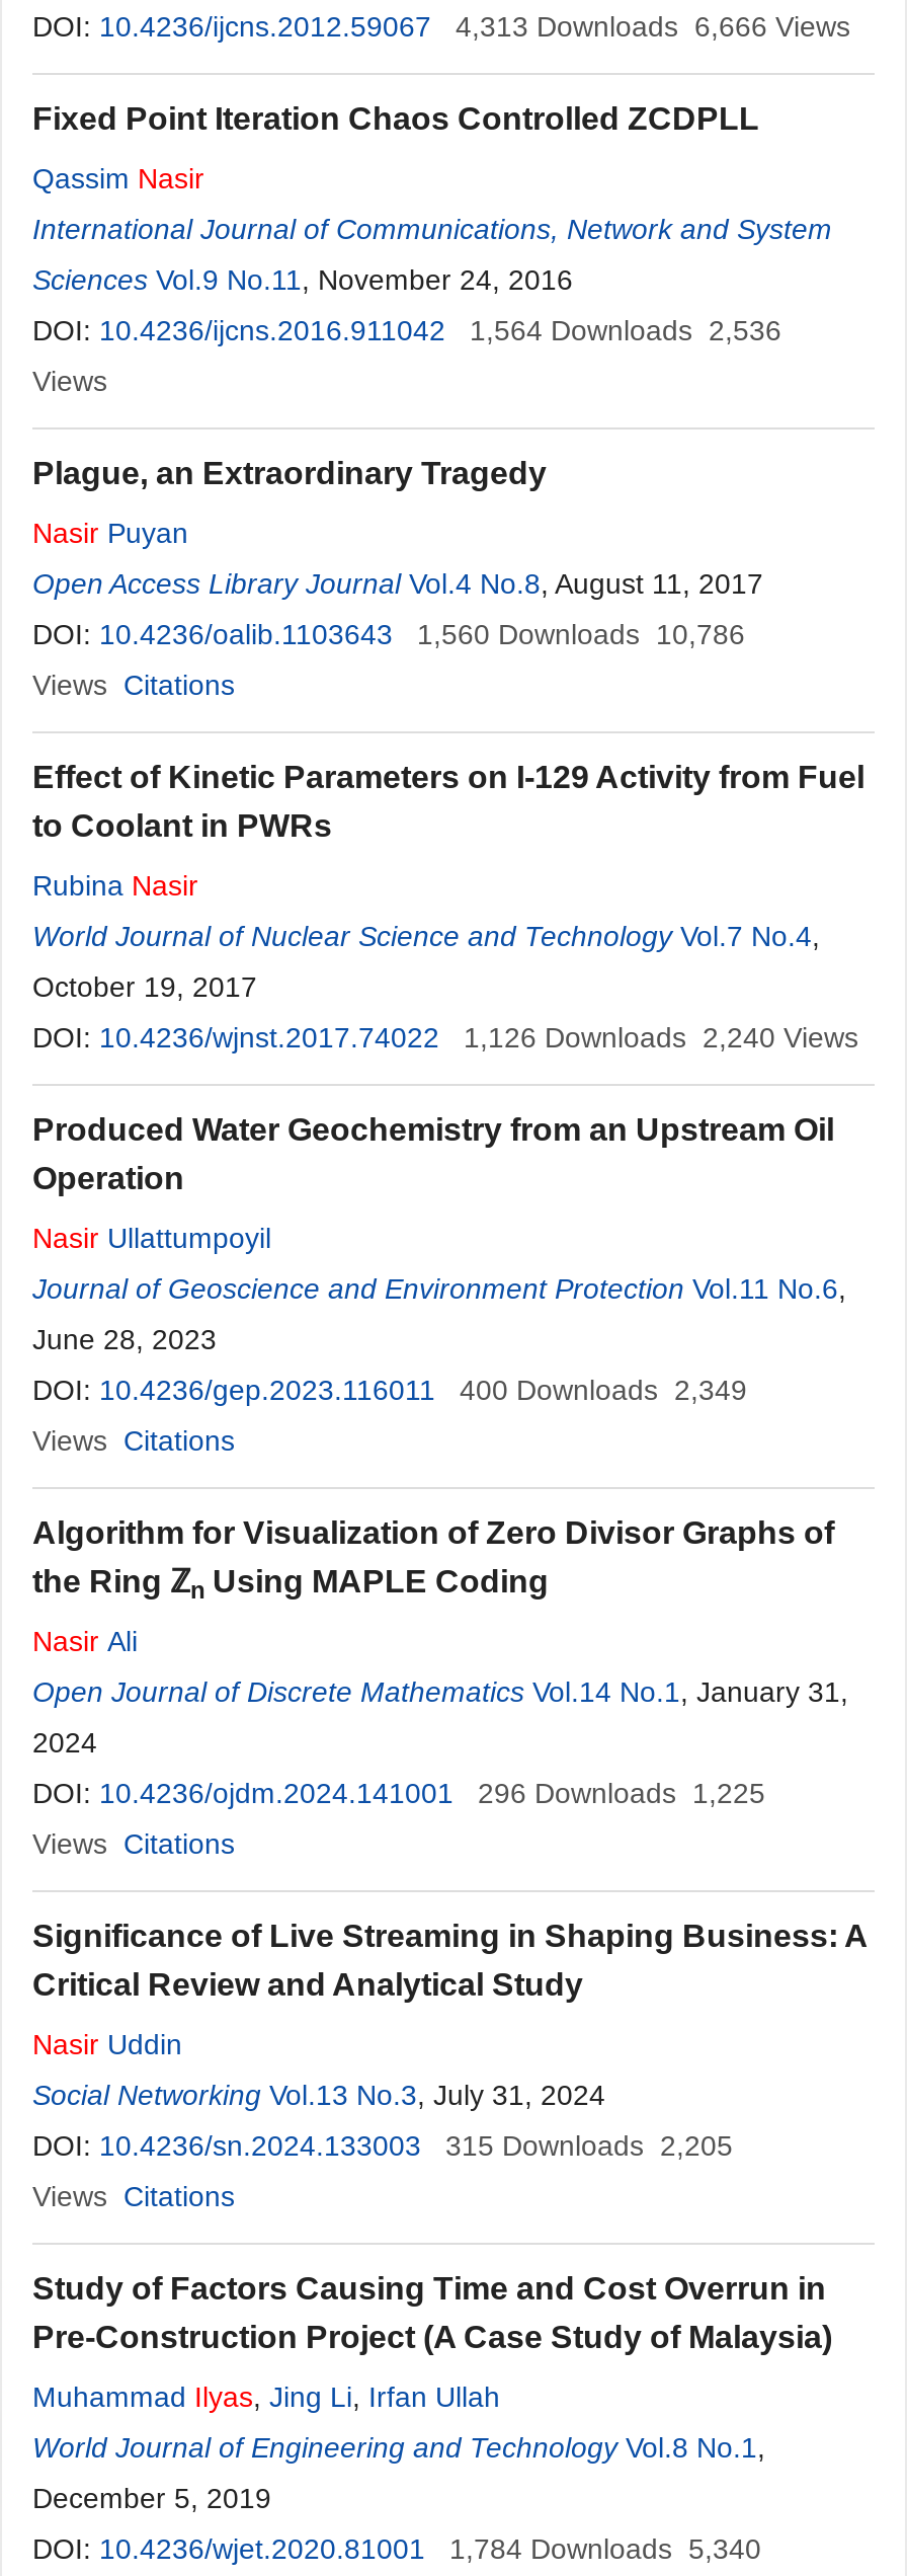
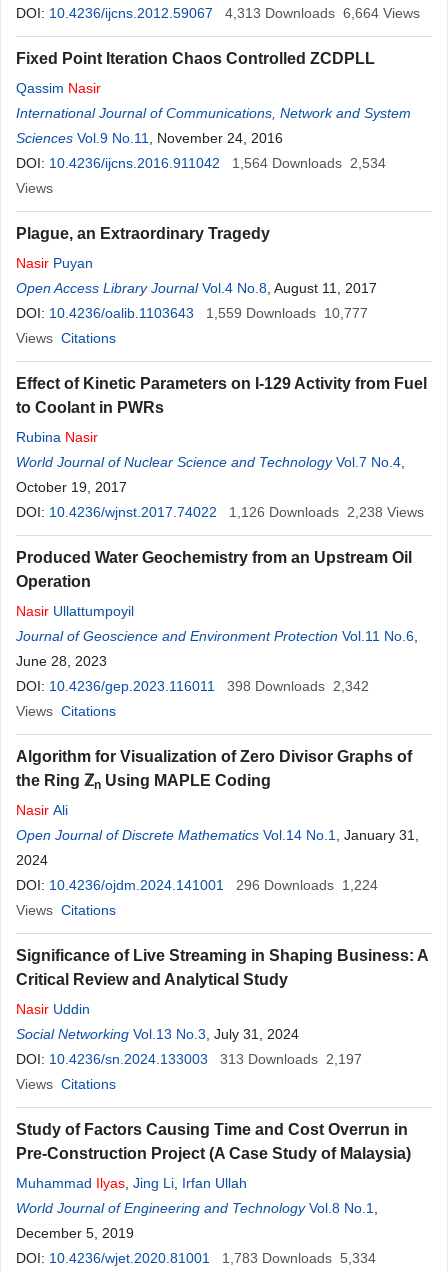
[456,11,850,43] 4,313 Downloads 6,666 Views -> [225,5,420,21] 4,313 Downloads 6,664 Views
[32,315,781,347] DOI: 10.4236/ijcns.2016.911042 1,564 Downloads 2,536 -> [16,155,386,171] DOI: 10.4236/ijcns.2016.911042 1,564 Downloads 2,534
[32,619,745,651] DOI: 10.4236/oalib.1103643 1,560 Downloads 10,786 -> [16,305,368,321] DOI: 10.4236/oalib.1103643 1,559 Downloads 10,777
[464,1022,858,1054] 1,126 Downloads 2,240 Views -> [229,504,424,520] 1,126 Downloads 2,238 Views
[32,1374,747,1407] DOI: 10.4236/gep.2023.116011 400 Downloads 2,349 -> [16,678,369,694] DOI: 10.4236/gep.2023.116011 398 Downloads 2,342
[32,1777,765,1810] DOI: 10.4236/ojdm.2024.141001 296 Downloads 1,225 -> [16,877,378,893] DOI: 10.4236/ojdm.2024.141001 296 Downloads 1,224
[32,2130,733,2162] DOI: 10.4236/sn.2024.133003 315 Downloads 2,205 -> [16,1051,362,1067] DOI: 10.4236/sn.2024.133003 313 Downloads 2,197
[32,2533,761,2565] DOI: 10.4236/wjet.2020.81001 1,784 Downloads 5,340 -> [16,1250,376,1266] DOI: 10.4236/wjet.2020.81001 1,783 Downloads 5,334

